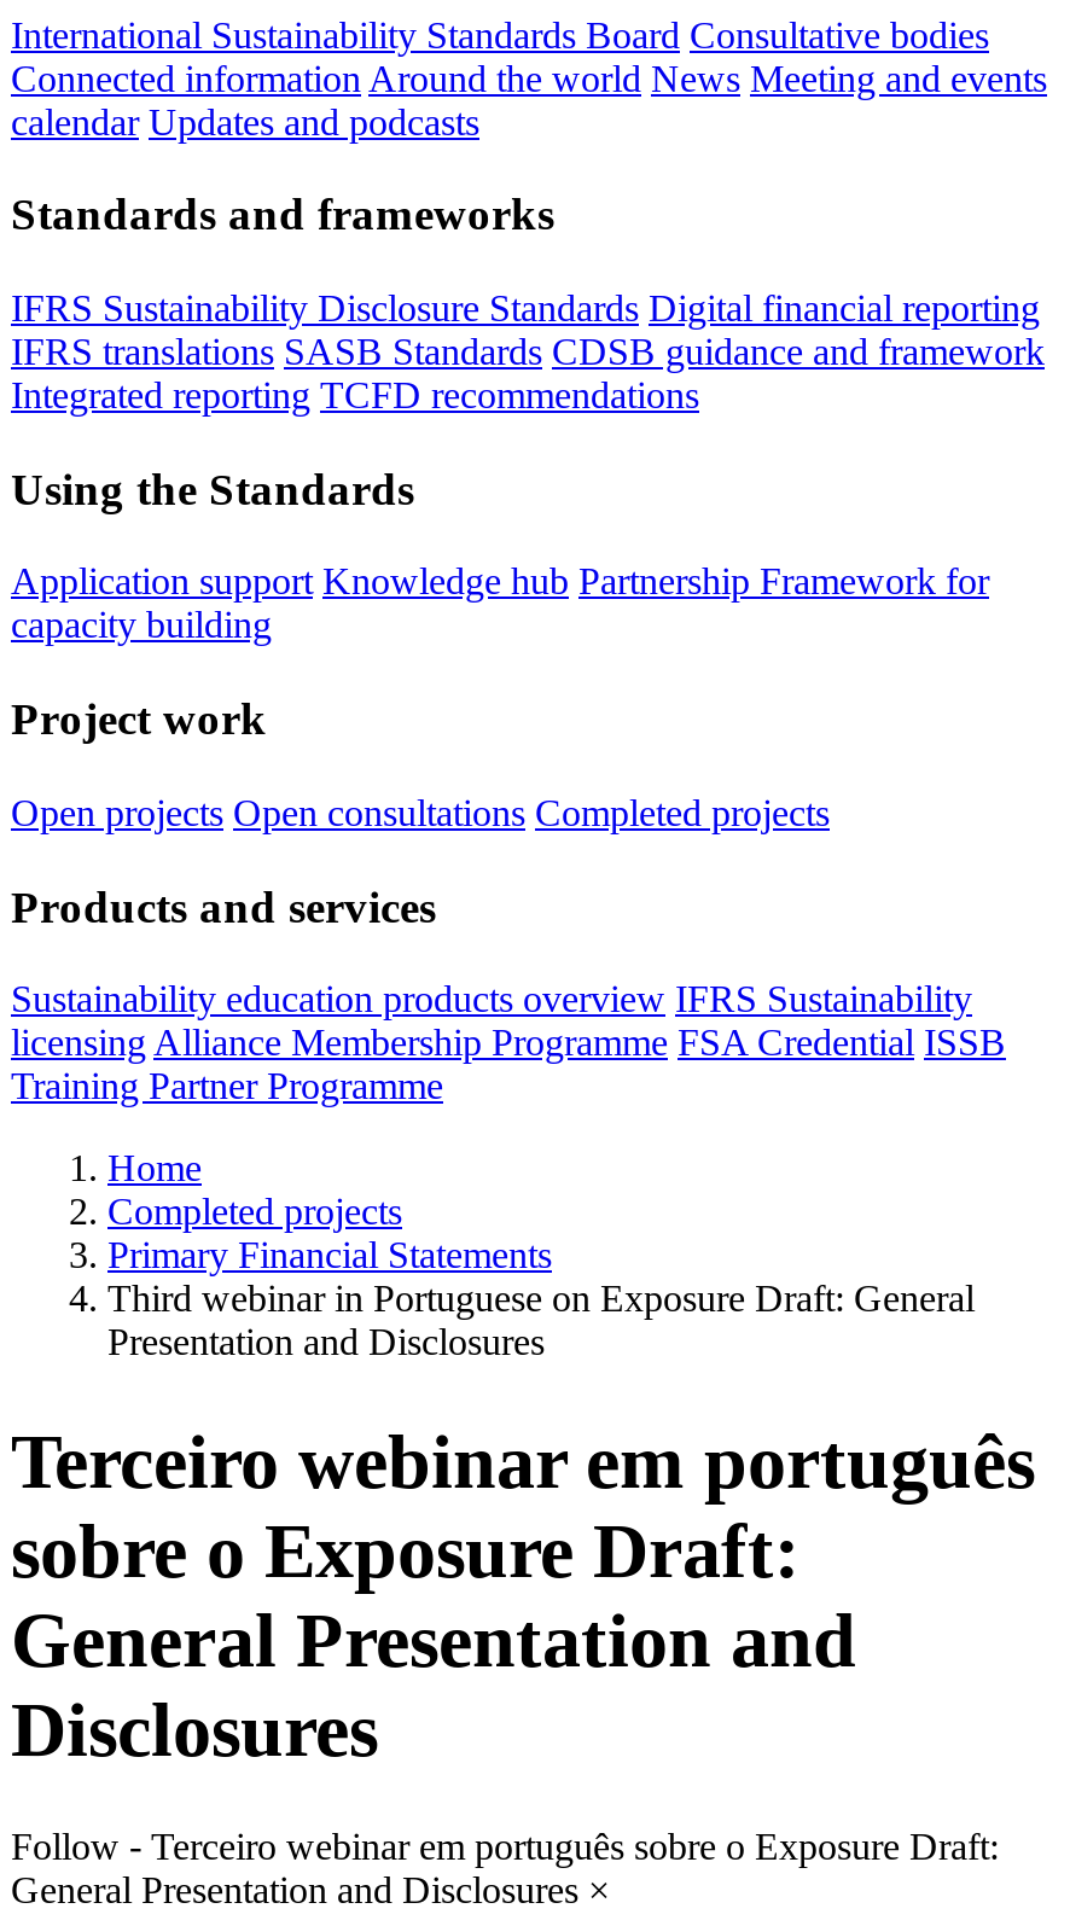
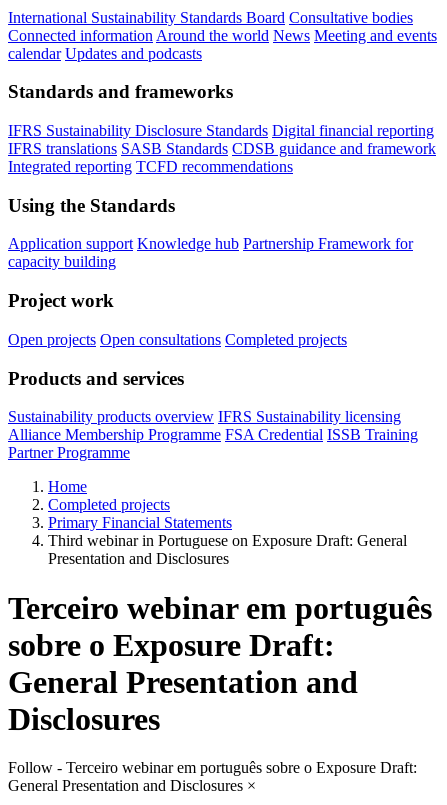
[11,979,1006,1107] Sustainability education products overview IFRS Sustainability | licensing Alliance Membership Programme FSA Credential ISSB | Training Partner Programme -> [8,408,418,461] Sustainability products overview IFRS Sustainability licensing | Alliance Membership Programme FSA Credential ISSB Training | Partner Programme

